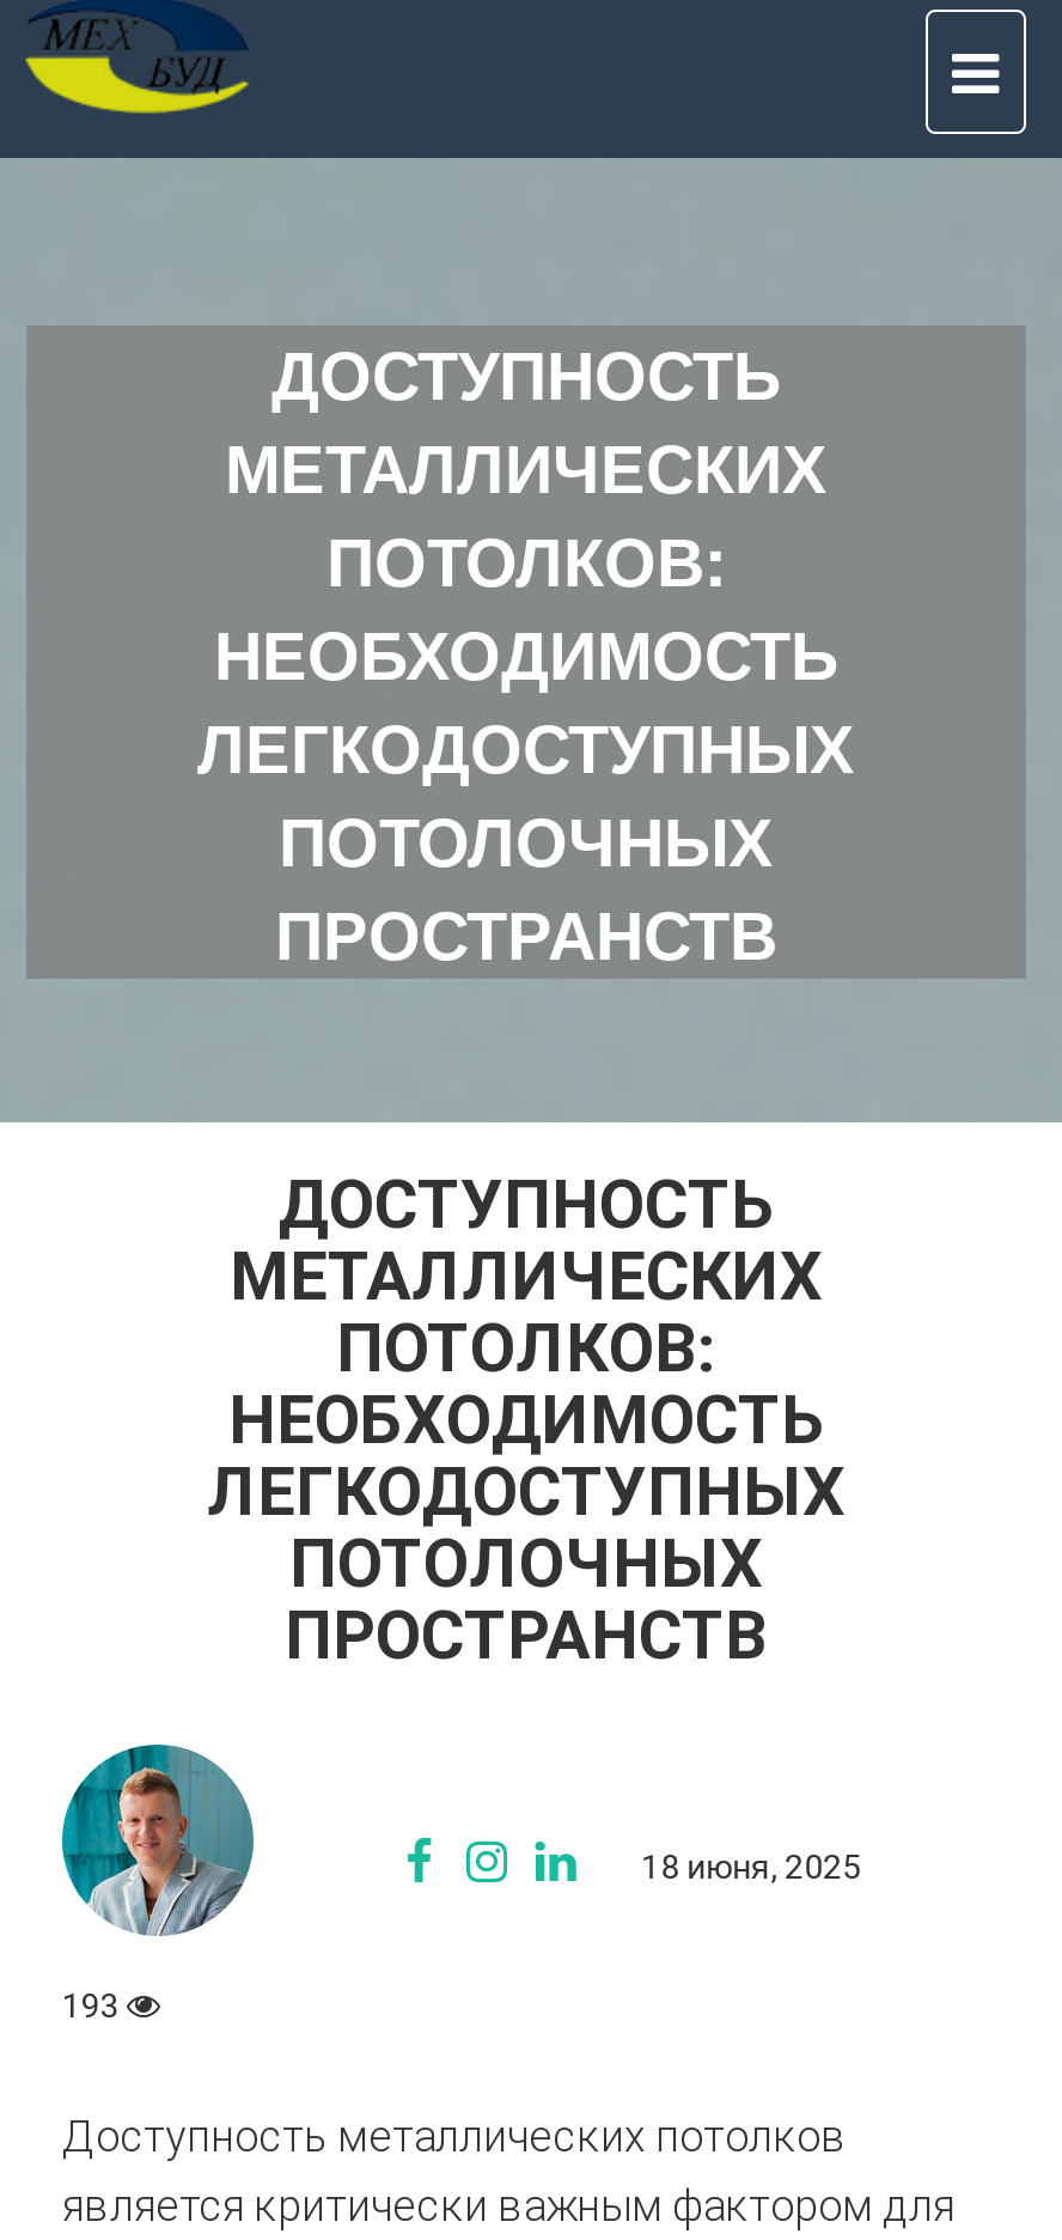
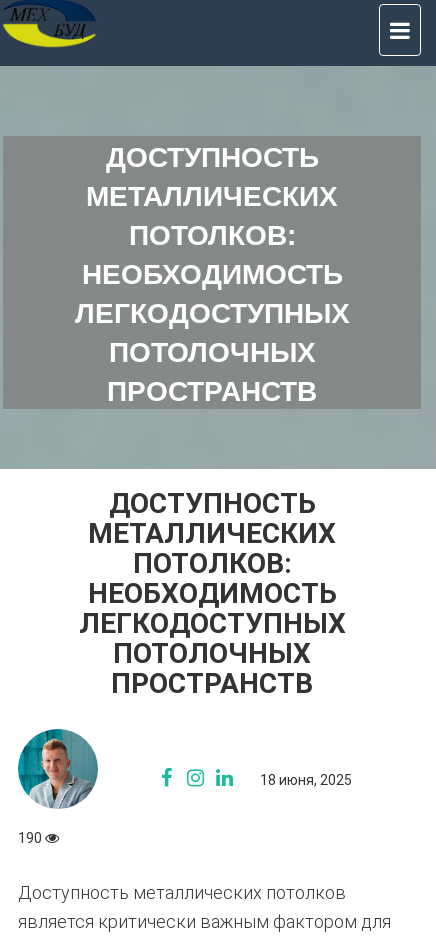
[62,1986,127,2025] 193 -> [18,830,45,846] 190

